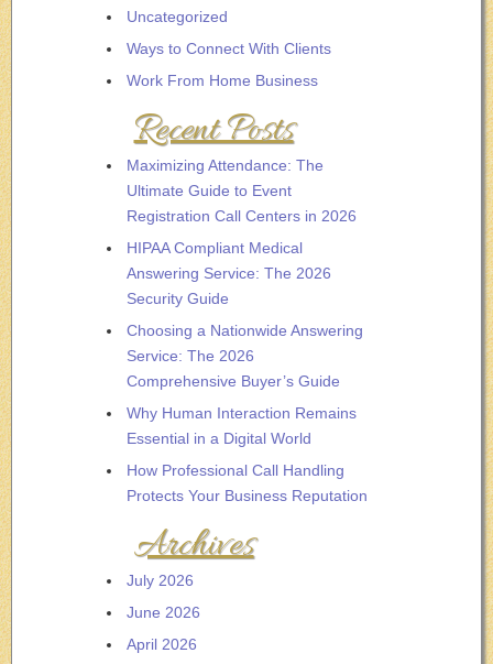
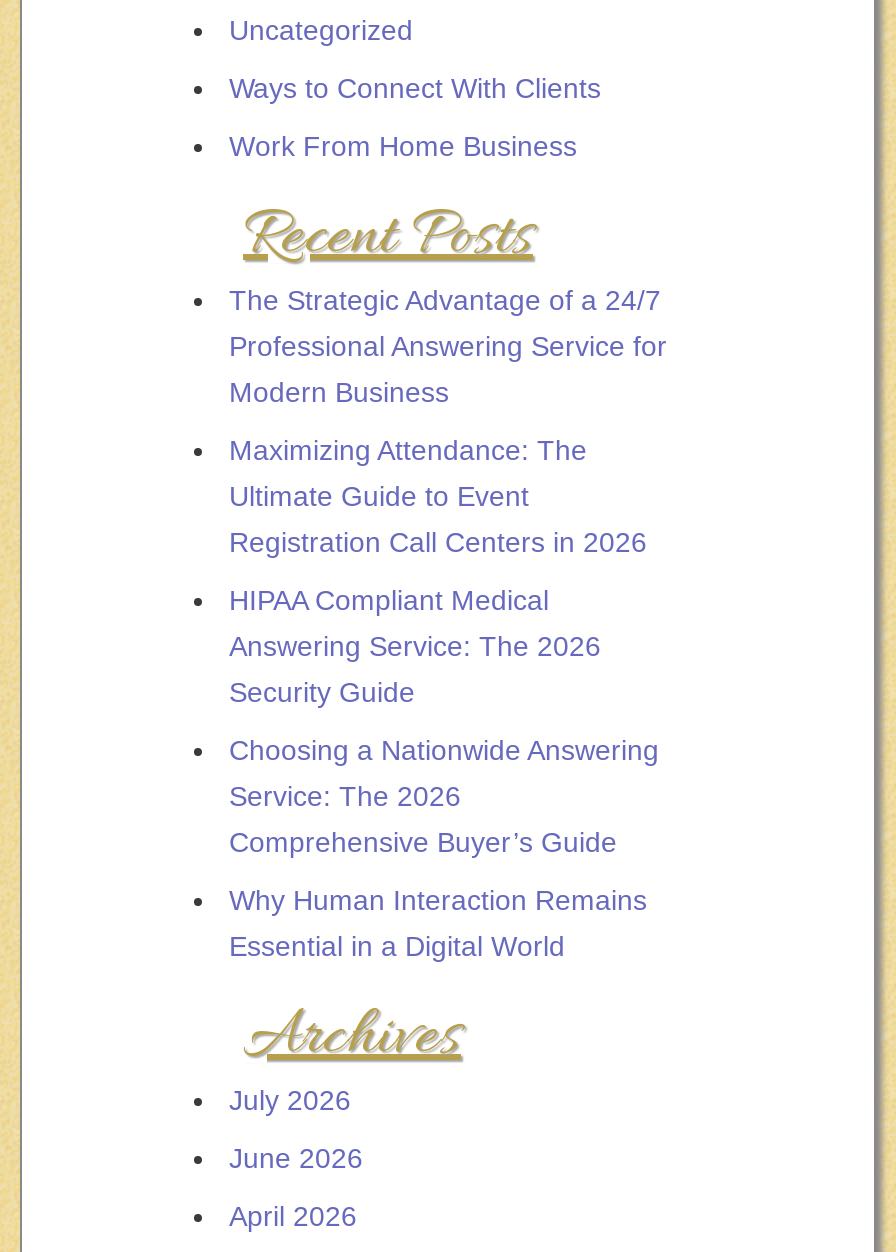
none -> [229,285,667,409] The Strategic Advantage of a 24/7 | Professional Answering Service for | Modern Business
moved [126,157,363,448] -> [229,435,659,963]: Maximizing Attendance: The | Ultimate Guide to Event | Registration Call Centers in 2026 | ... | Why Human Interaction Remains | Essential in a Digital World
[126,462,367,505] How Professional Call Handling | Protects Your Business Reputation -> none

